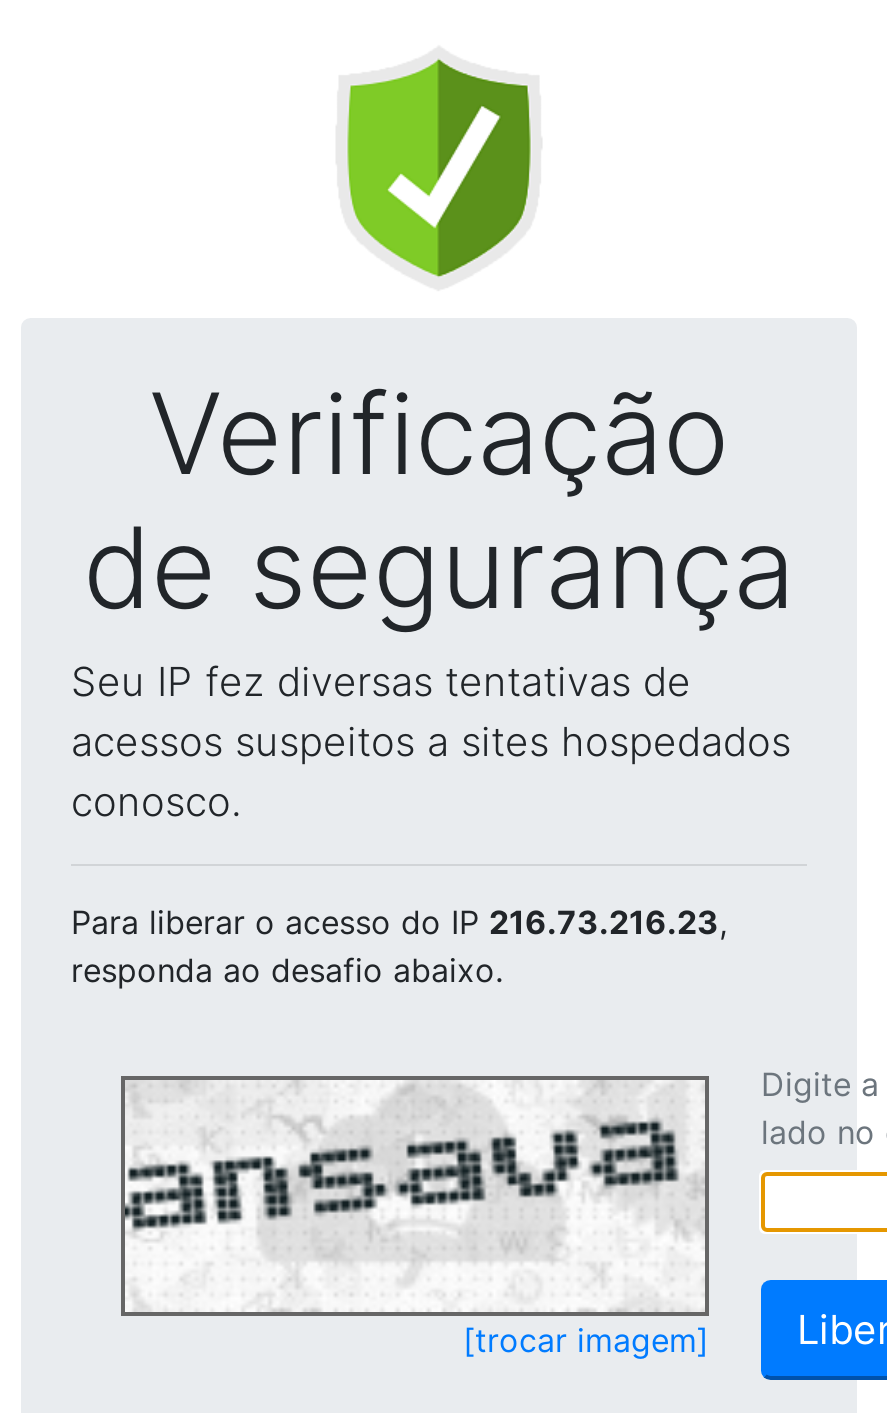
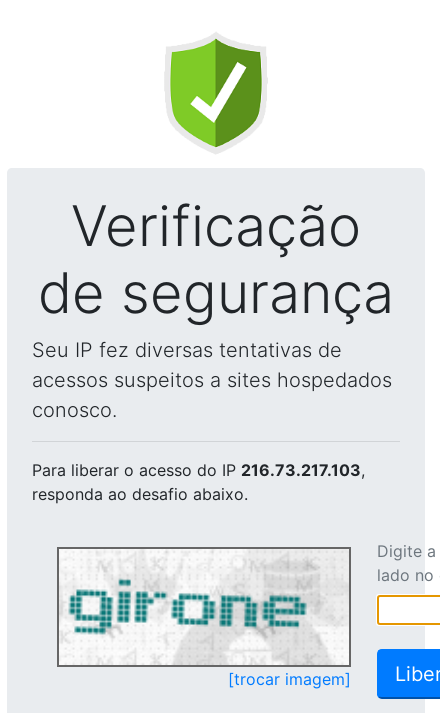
[71,902,727,942] Para liberar o acesso do IP 216.73.216.23, -> [32,460,365,480] Para liberar o acesso do IP 216.73.217.103,
[123,1084,681,1310] [image] -> [59,550,336,663] [image]

